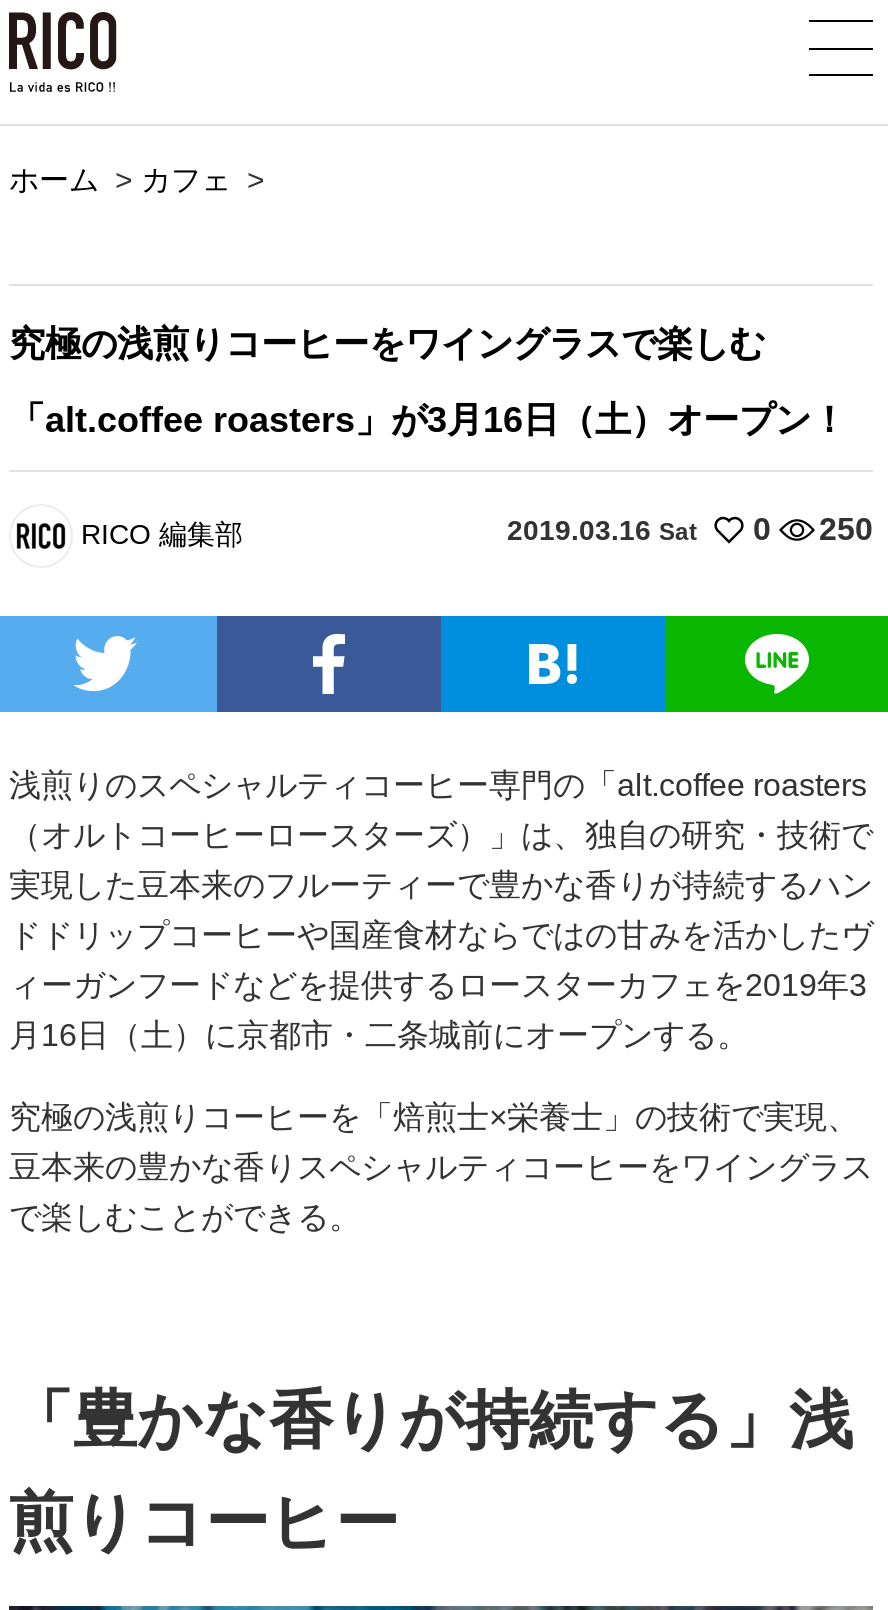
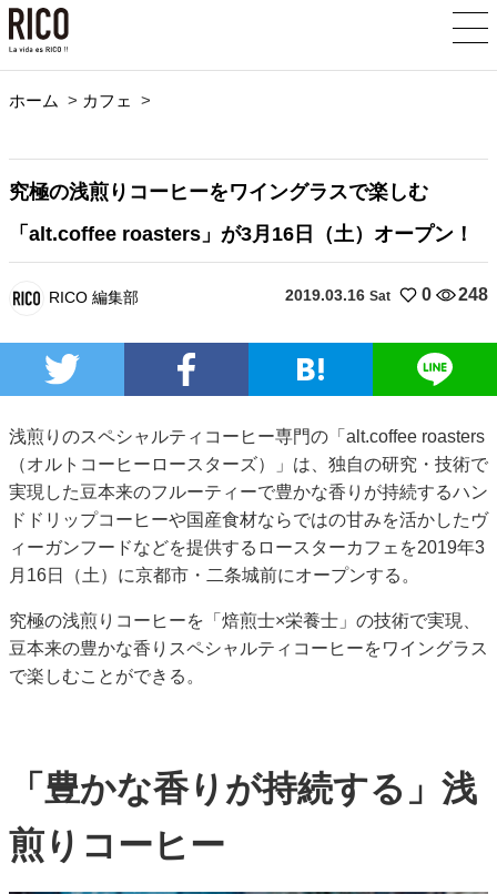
[507,512,873,546] 2019.03.16 Sat 0 250 -> [285,285,488,304] 2019.03.16 Sat 0 248

